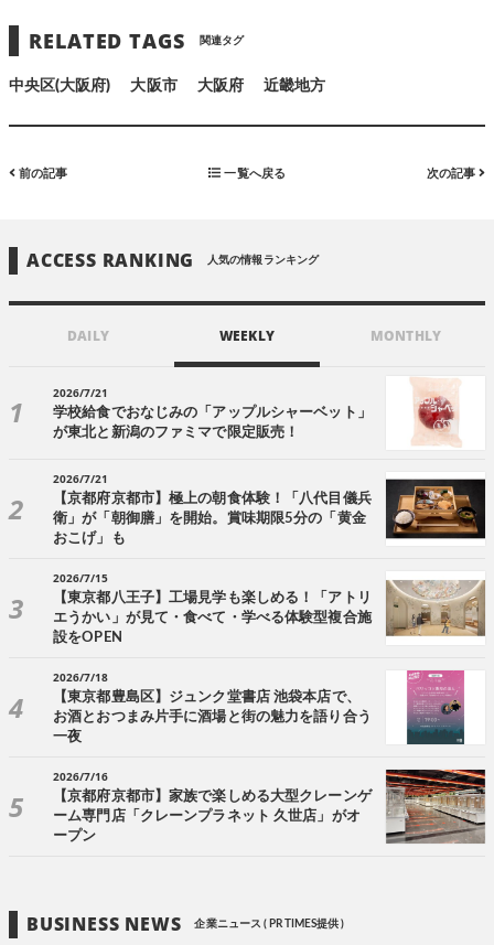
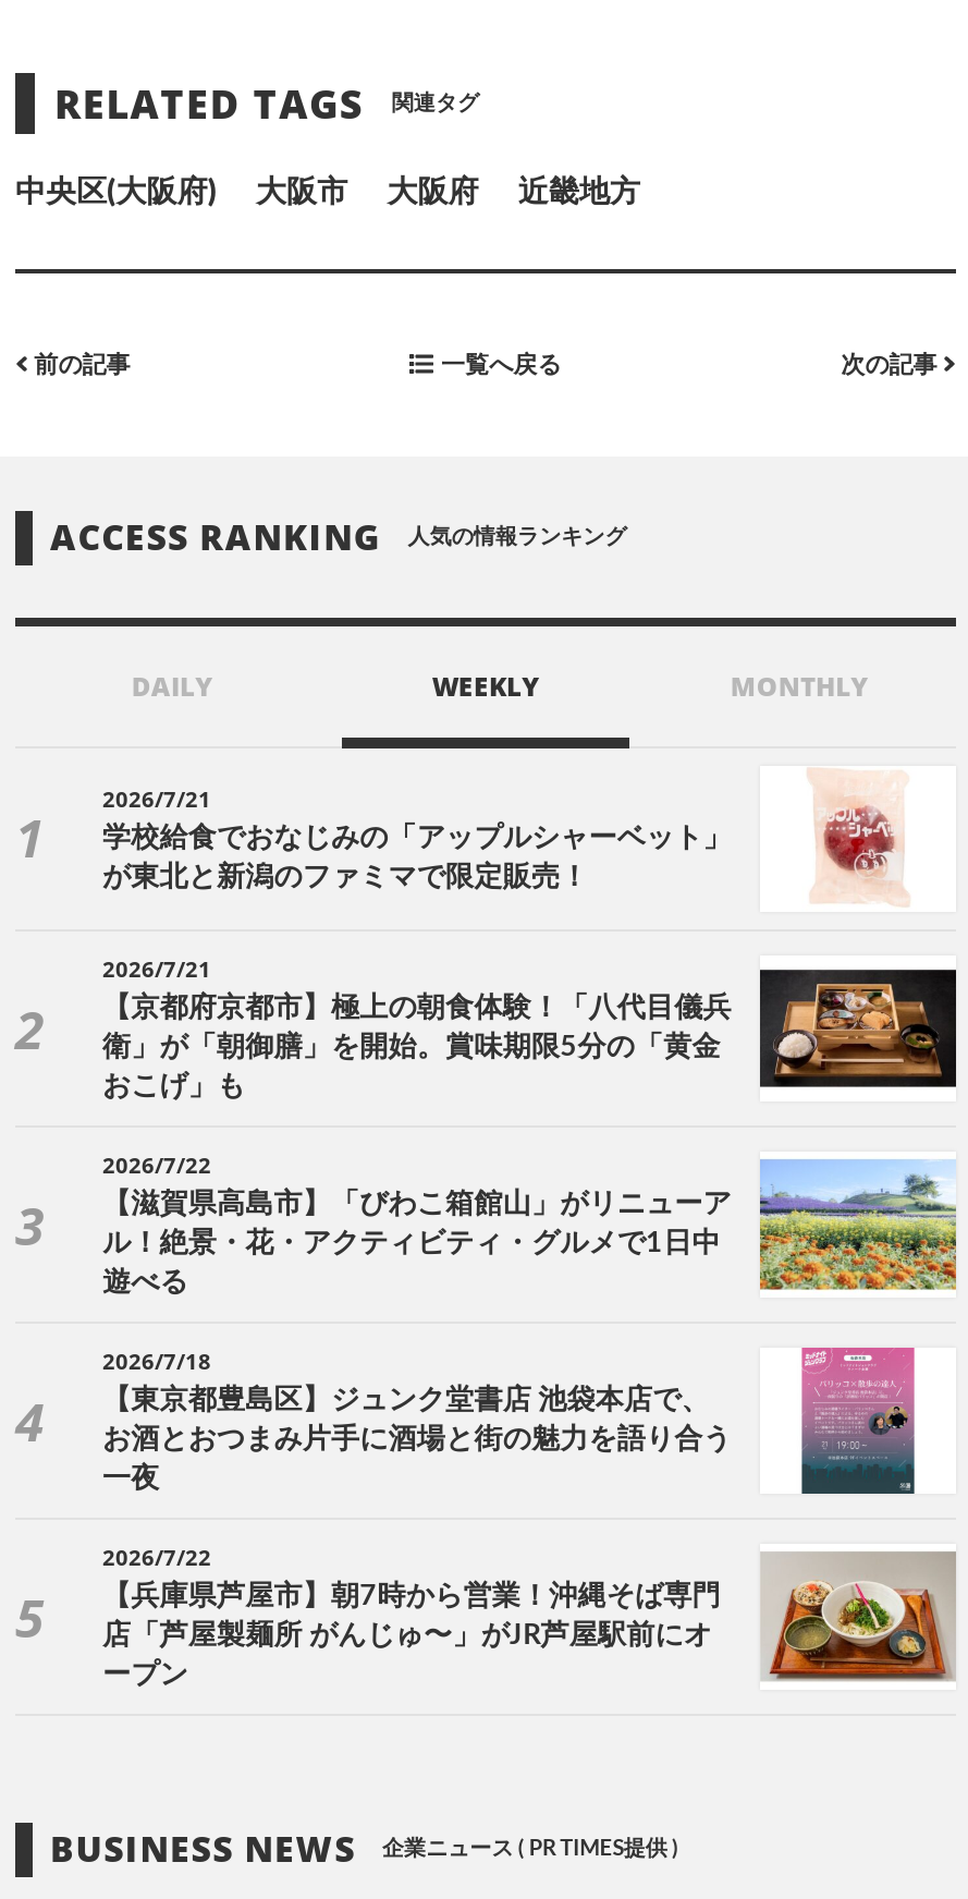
[53,570,486,645] [image] | 2026/7/15 | 【東京都八王子】工場見学も楽しめる！「アトリ | エうかい」が見て・食べて・学べる体験型複合施 | 設をOPEN -> [102,1150,958,1298] [image] | 2026/7/22 | 【滋賀県高島市】「びわこ箱館山」がリニューア | ル！絶景・花・アクティビティ・グルメで1日中 | 遊べる
[53,769,108,784] 2026/7/16 -> [102,1542,211,1572] 2026/7/22
[53,769,486,845] [image] | 【京都府京都市】家族で楽しめる大型クレーンゲ -> [102,1544,956,1690] [image] | 【兵庫県芦屋市】朝7時から営業！沖縄そば専門
[53,809,360,824] ーム専門店「クレーンプラネット 久世店」がオ -> [102,1622,712,1651] 店「芦屋製麺所 がんじゅ〜」がJR芦屋駅前にオ

